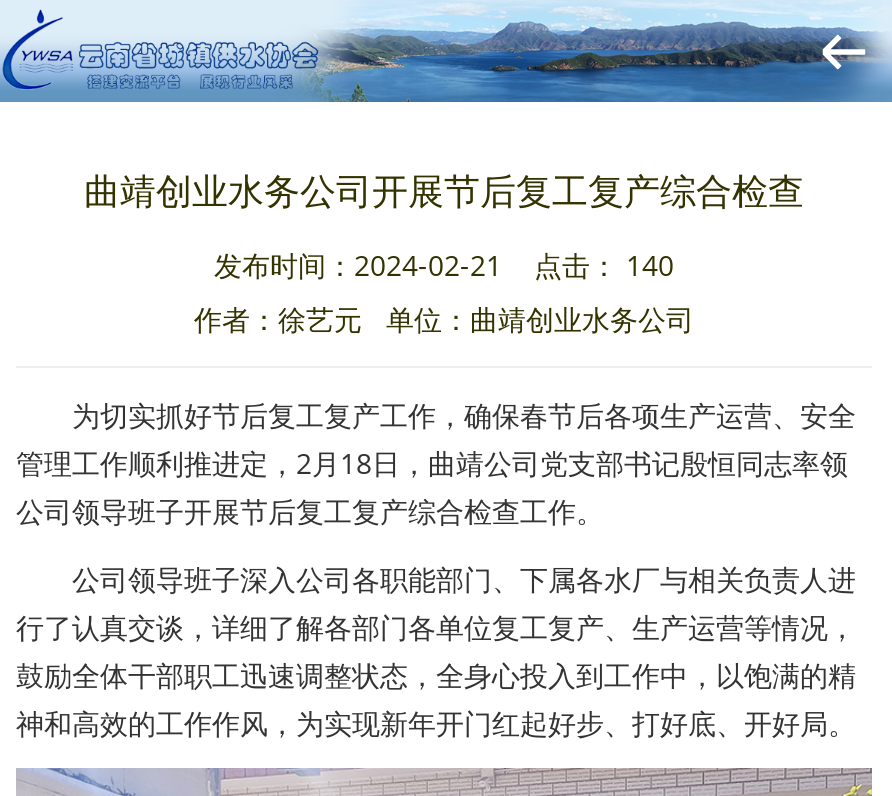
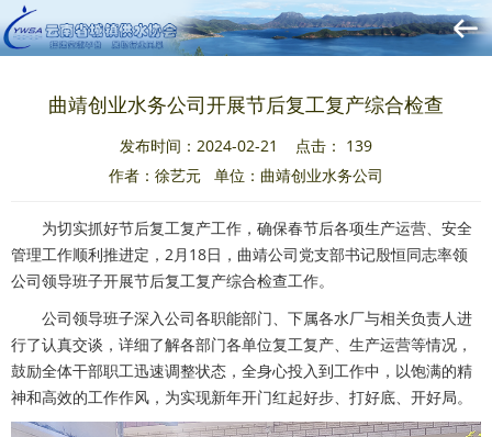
[214,246,674,284] 发布时间：2024-02-21 点击： 140 -> [120,135,372,156] 发布时间：2024-02-21 点击： 139

